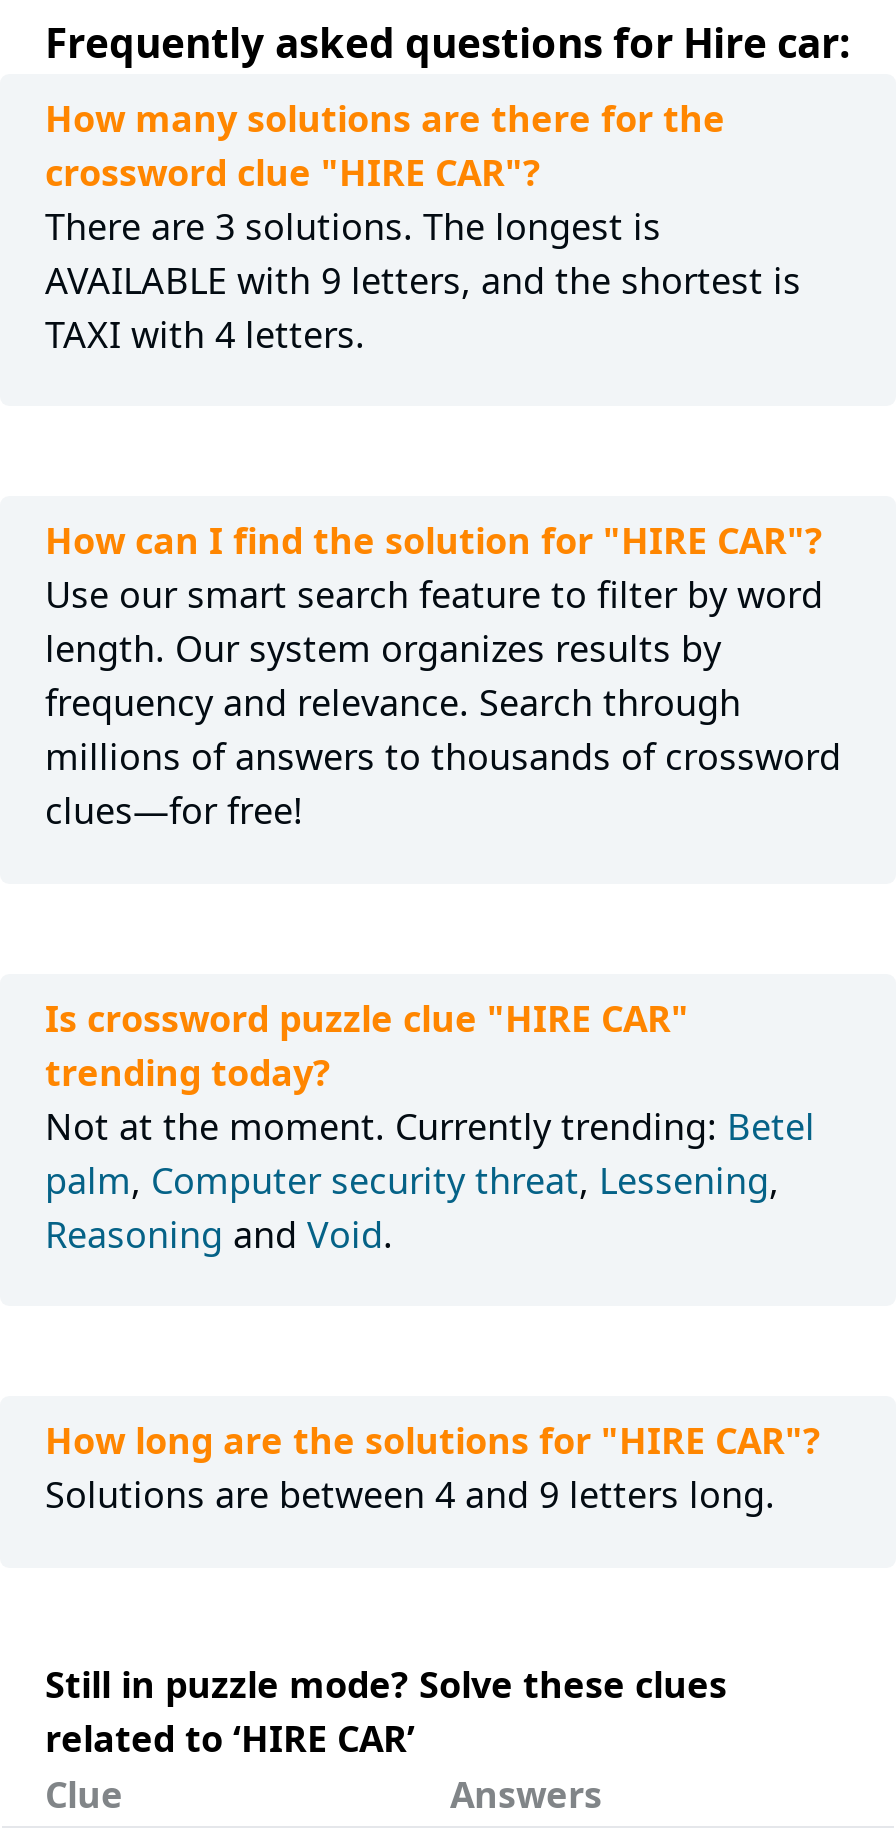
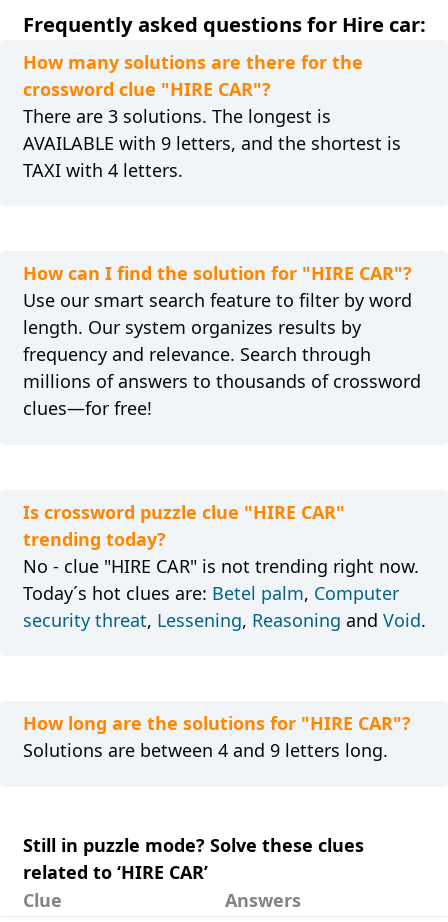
[45,1101,815,1257] Not at the moment. Currently trending: Betel | palm, Computer security threat, Lessening, | Reasoning and Void. -> [22,553,425,631] No - clue "HIRE CAR" is not trending right now. | Today´s hot clues are: Betel palm, Computer | security threat, Lessening, Reasoning and Void.

